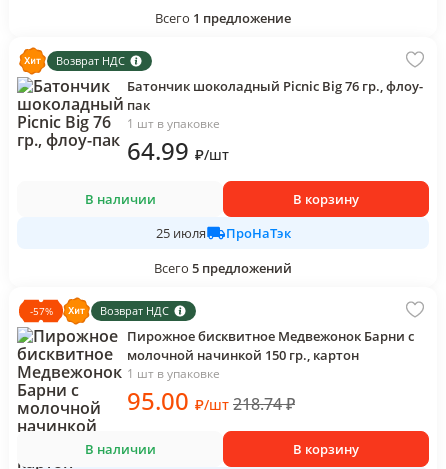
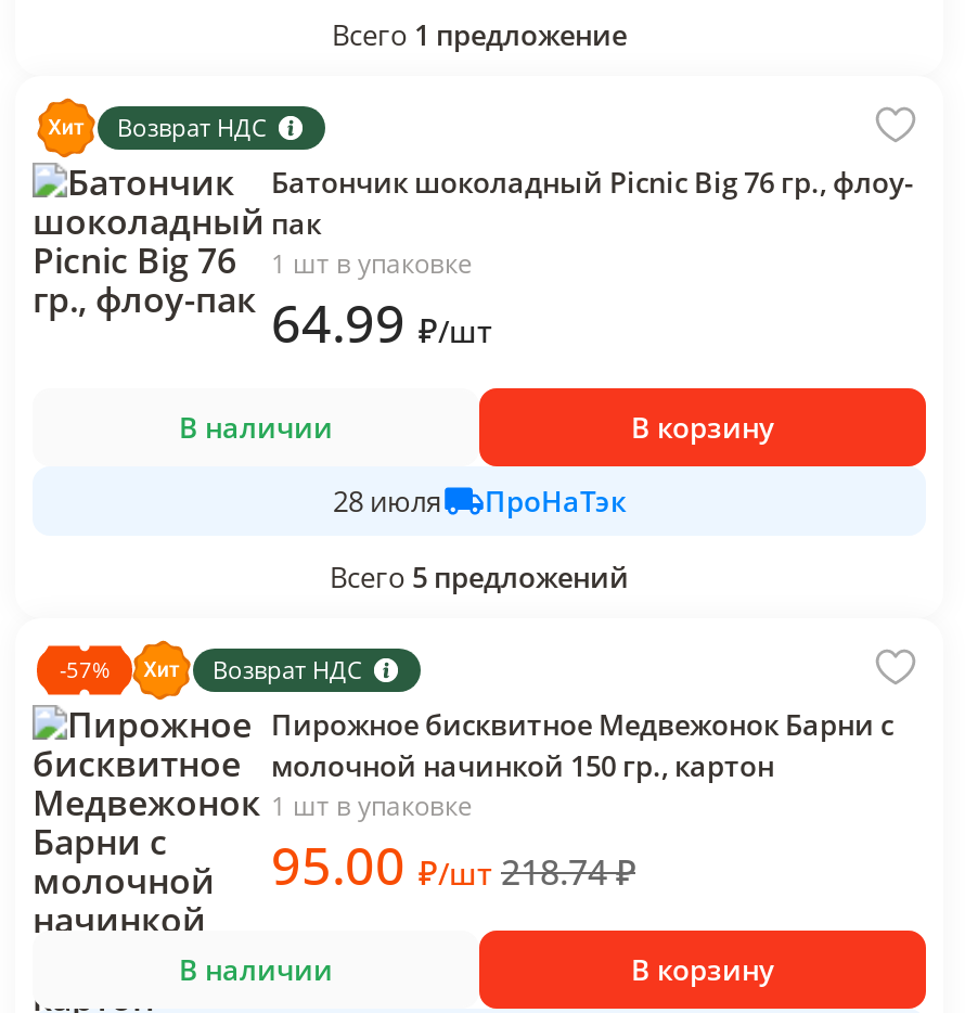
[155,223,290,242] 25 июля ПроНаТэк -> [333,480,626,521] 28 июля ПроНаТэк

